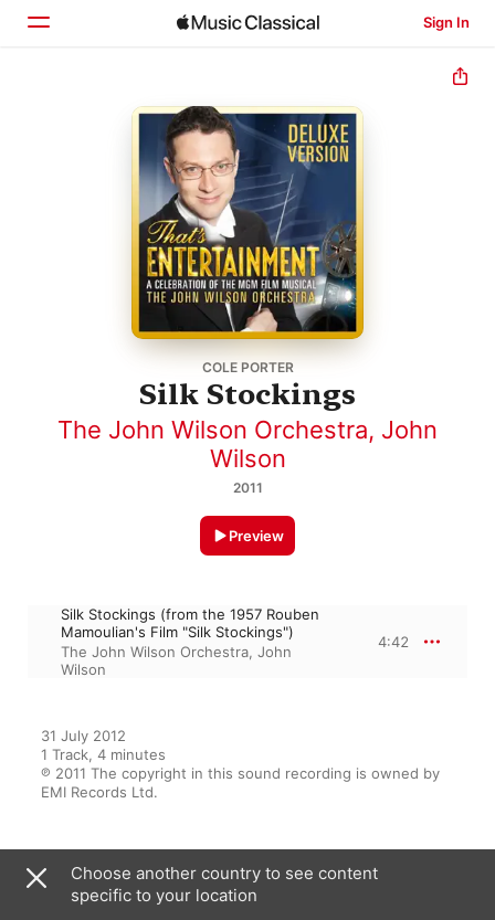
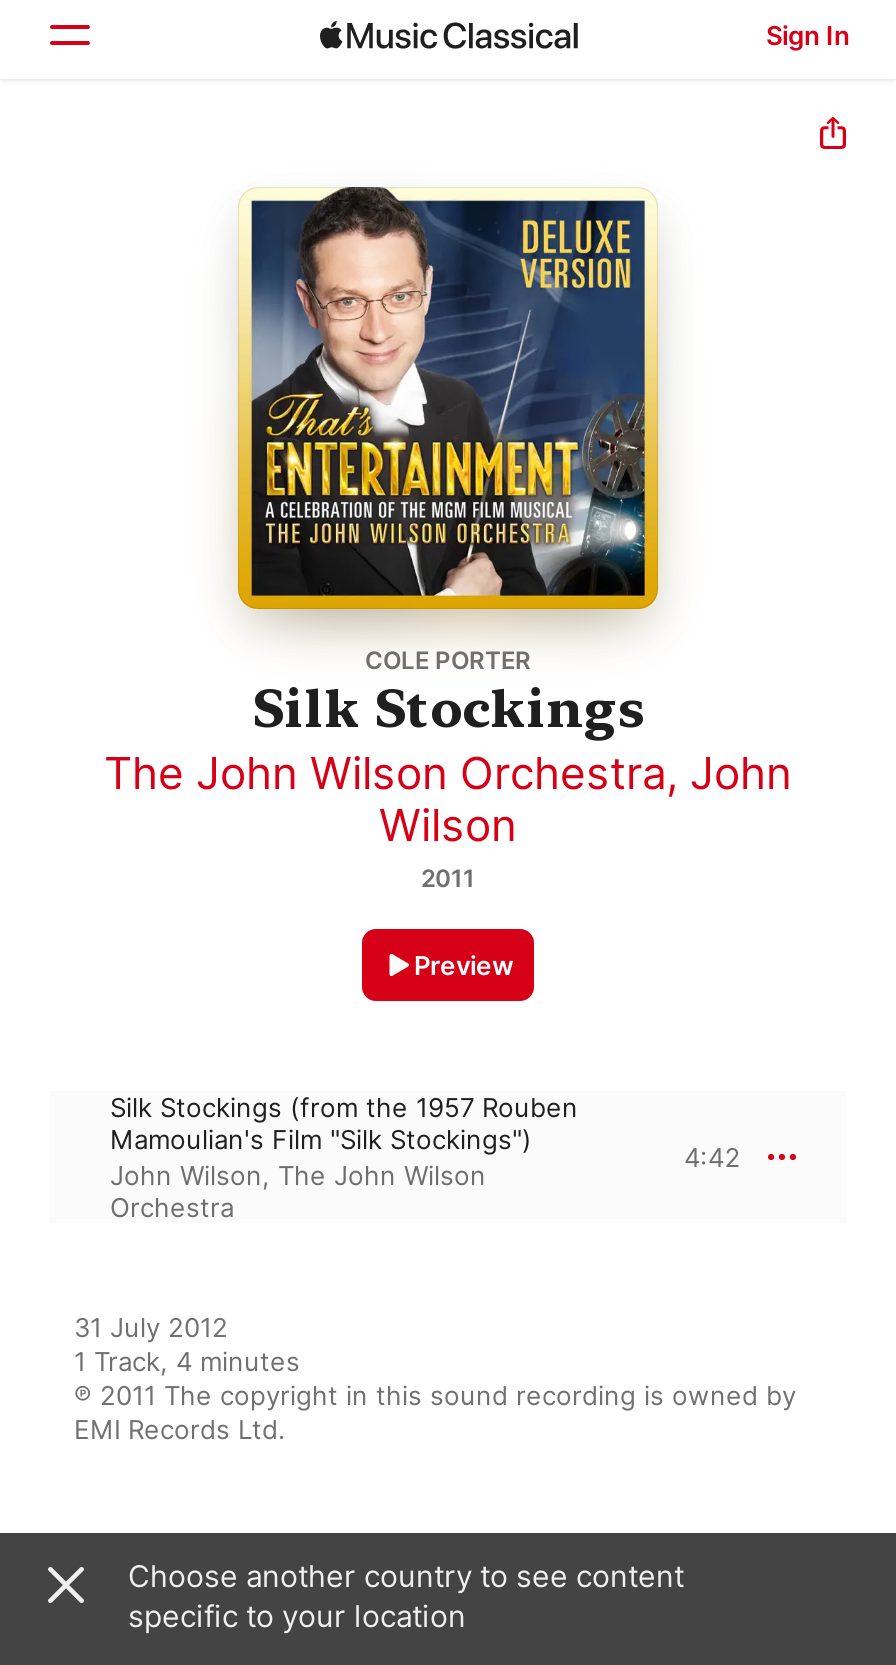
[61,643,292,678] The John Wilson Orchestra, John | Wilson -> [110,1159,486,1223] John Wilson, The John Wilson | Orchestra

